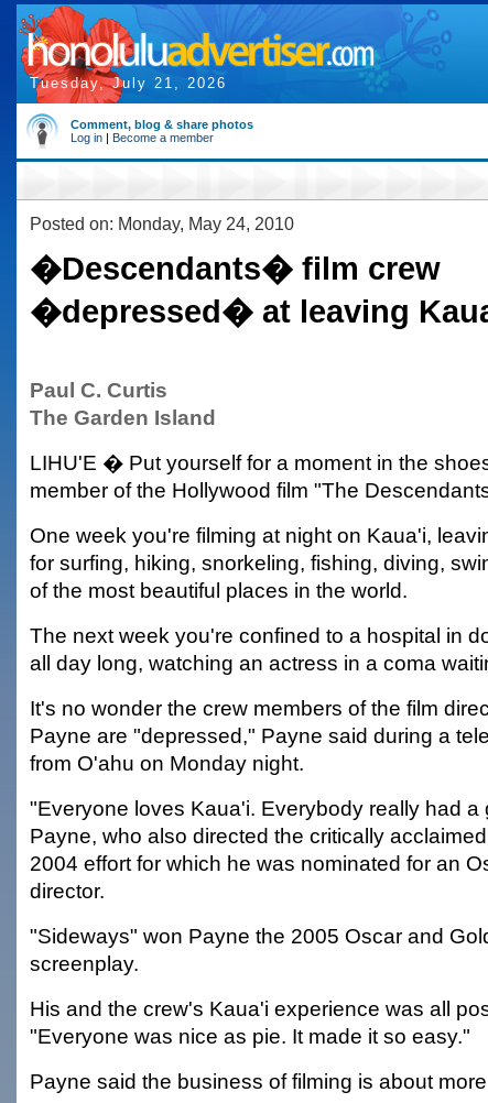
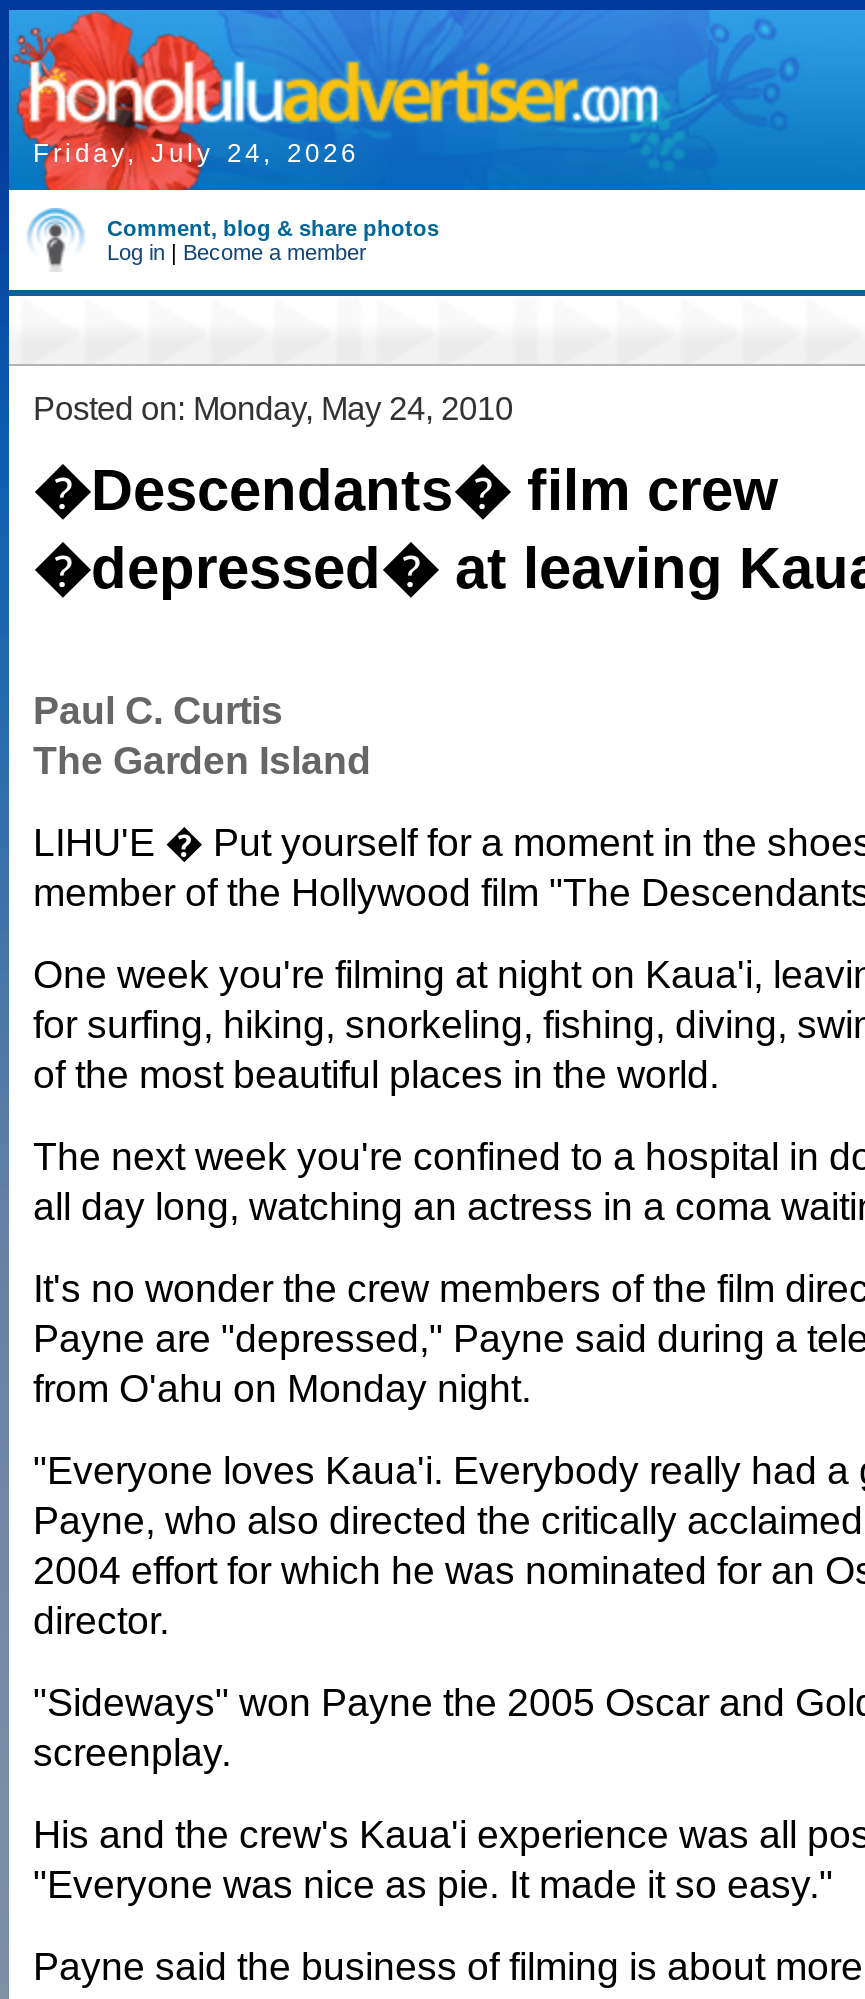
[30,75,227,91] Tuesday, July 21, 2026 -> [33,138,359,168] Friday, July 24, 2026

